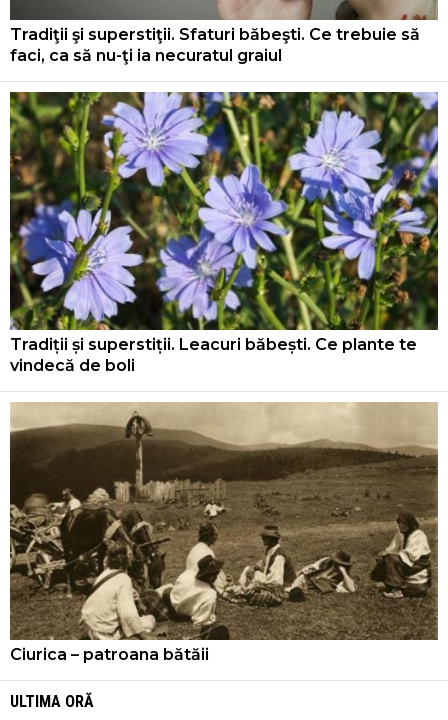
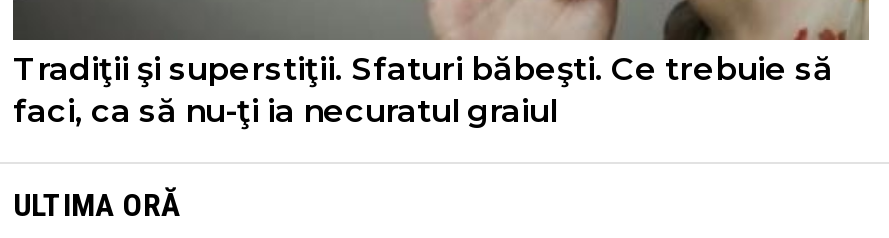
[9,91,439,375] [image] | Tradiții și superstiții. Leacuri băbești. Ce plante te | vindecă de boli -> none
[9,401,439,664] [image] | Ciurica – patroana bătăii -> none

